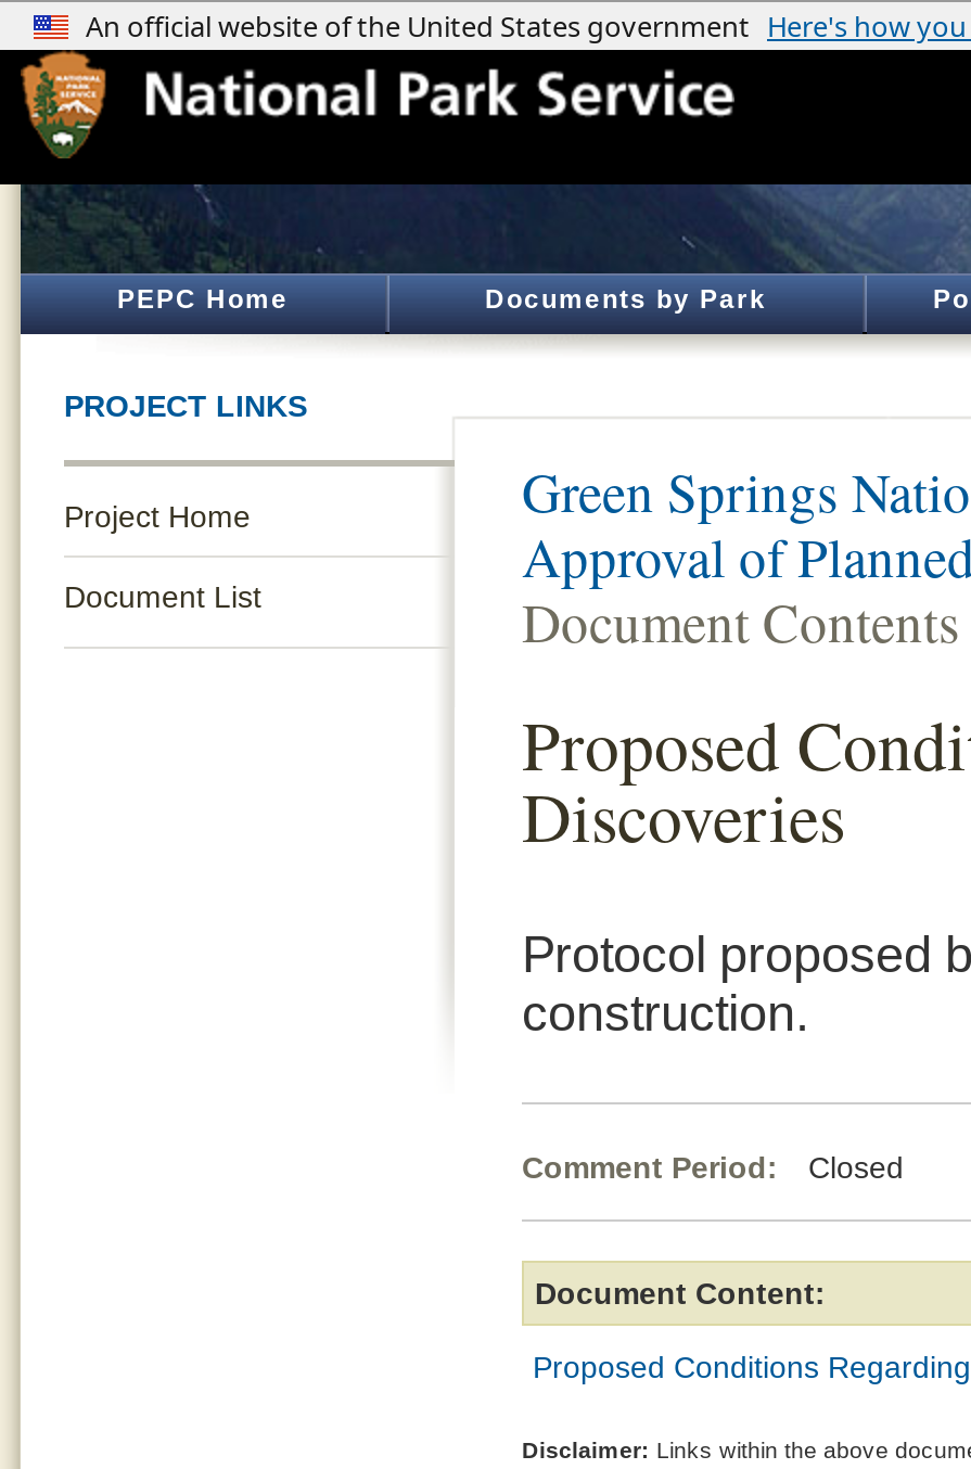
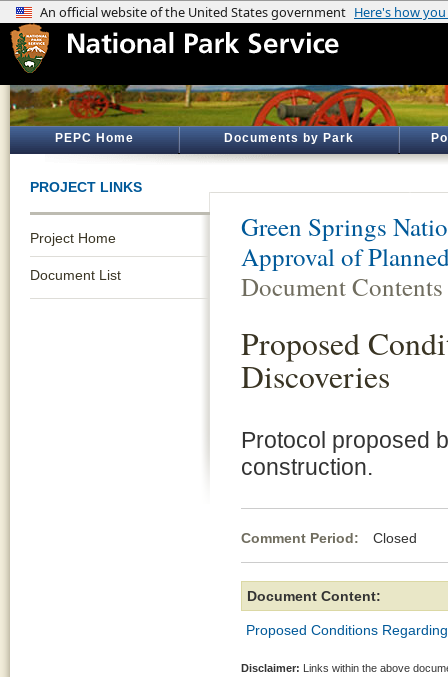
[21,182,964,273] [image] -> [10,84,445,127] [image]

